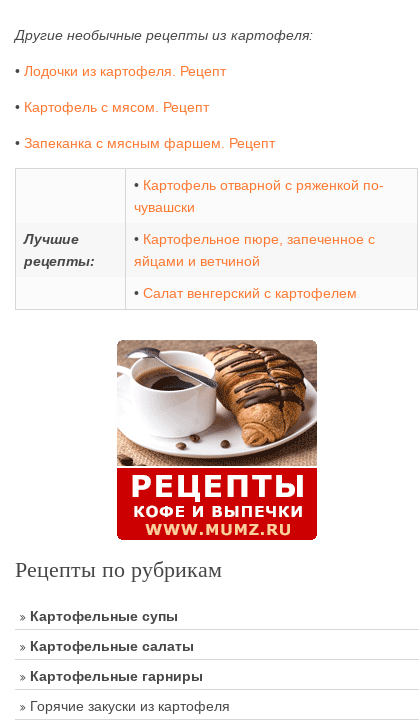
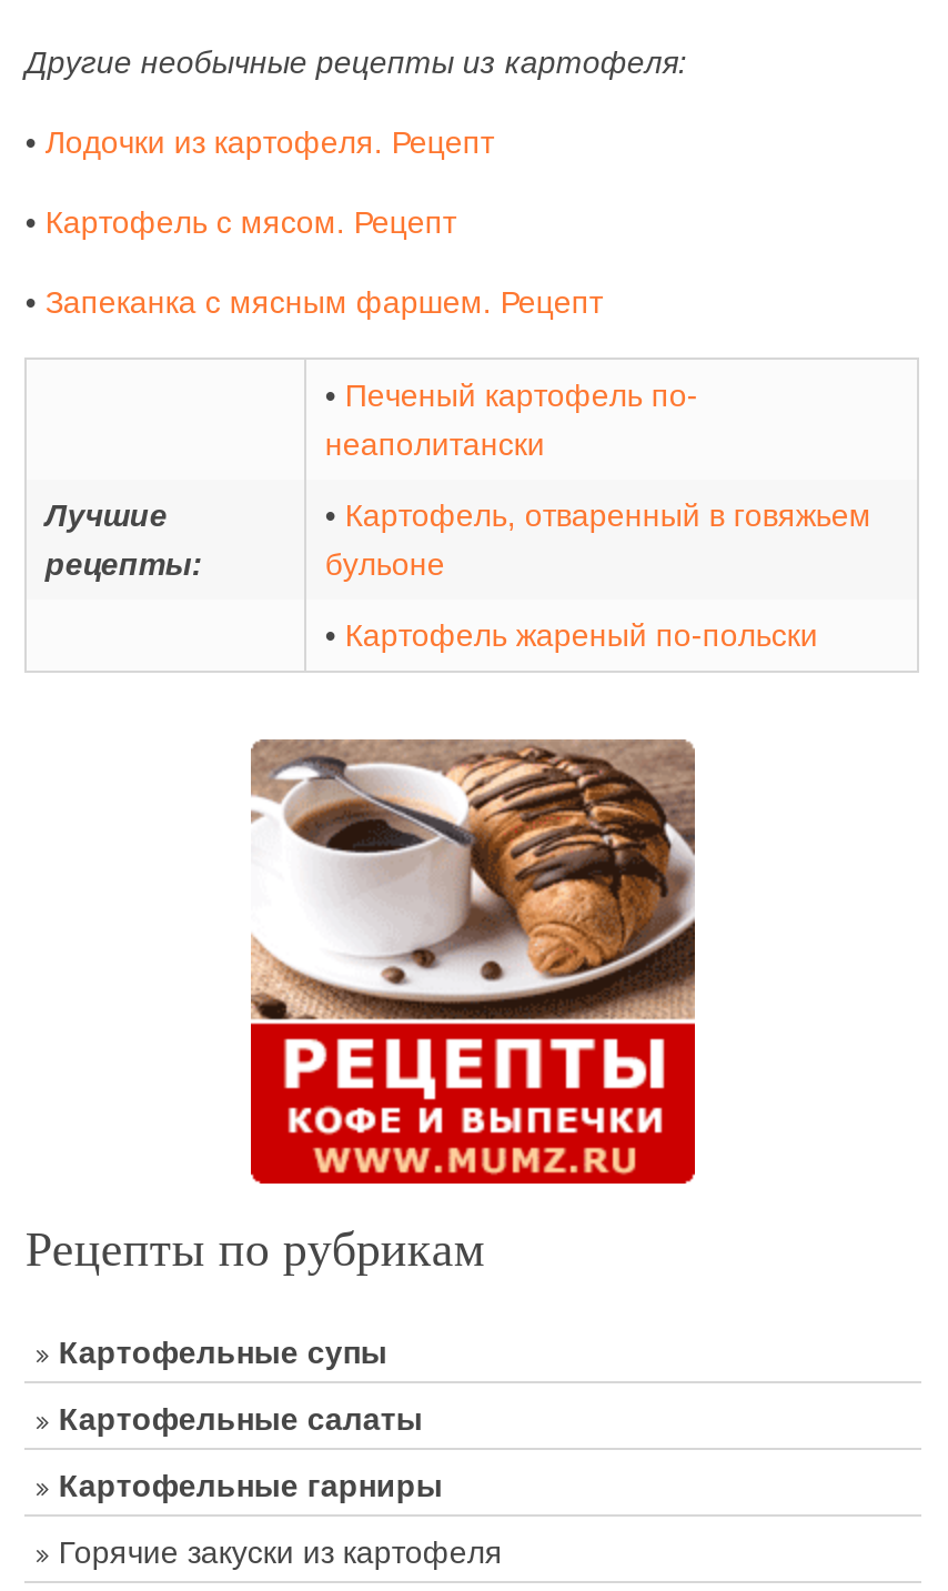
[134,176,384,214] • Картофель отварной с ряженкой по- | чувашски -> [325,376,698,461] • Печеный картофель по- | неаполитански
[134,230,375,268] • Картофельное пюре, запеченное с | яйцами и ветчиной -> [325,496,871,581] • Картофель, отваренный в говяжьем | бульоне
[134,284,357,300] • Салат венгерский с картофелем -> [325,616,818,652] • Картофель жареный по-польски

